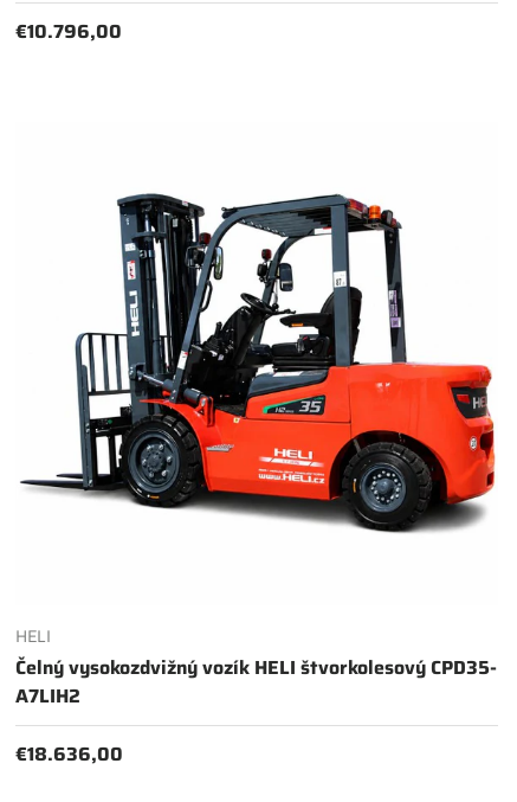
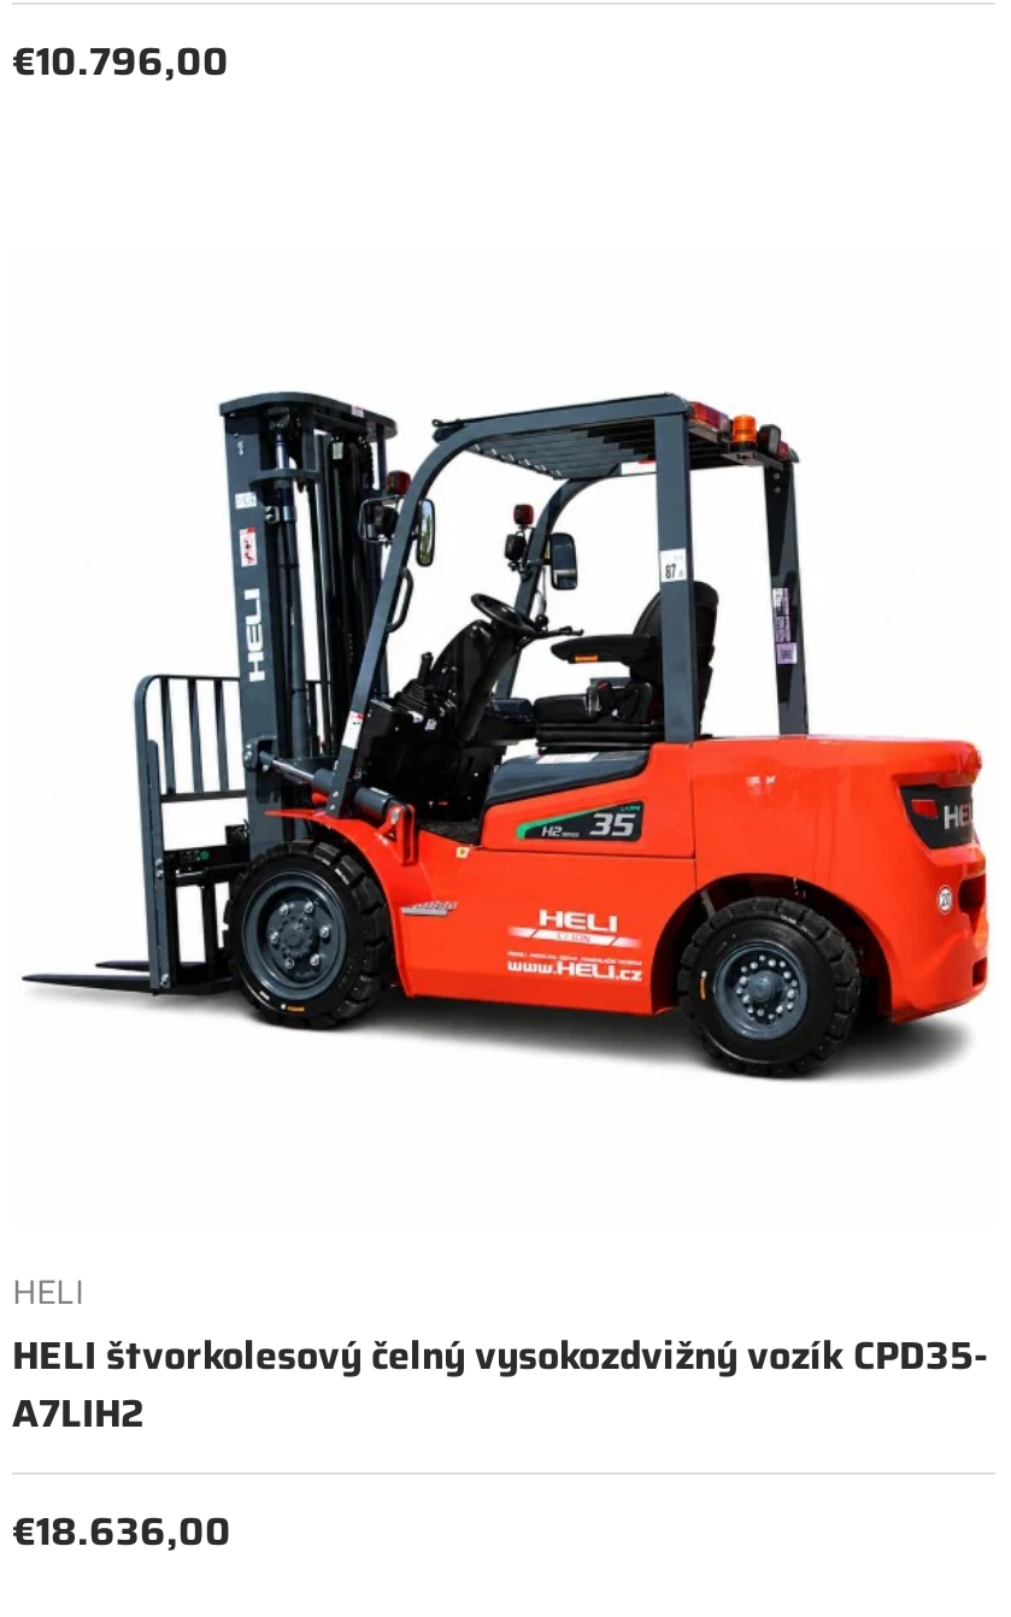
[15,653,497,683] Čelný vysokozdvižný vozík HELI štvorkolesový CPD35- -> [12,1326,988,1387] HELI štvorkolesový čelný vysokozdvižný vozík CPD35-

